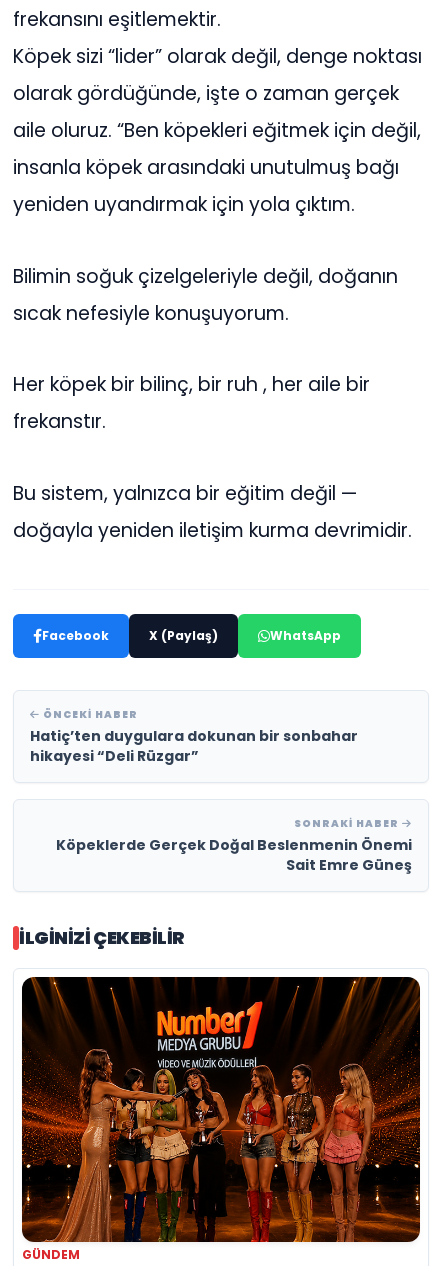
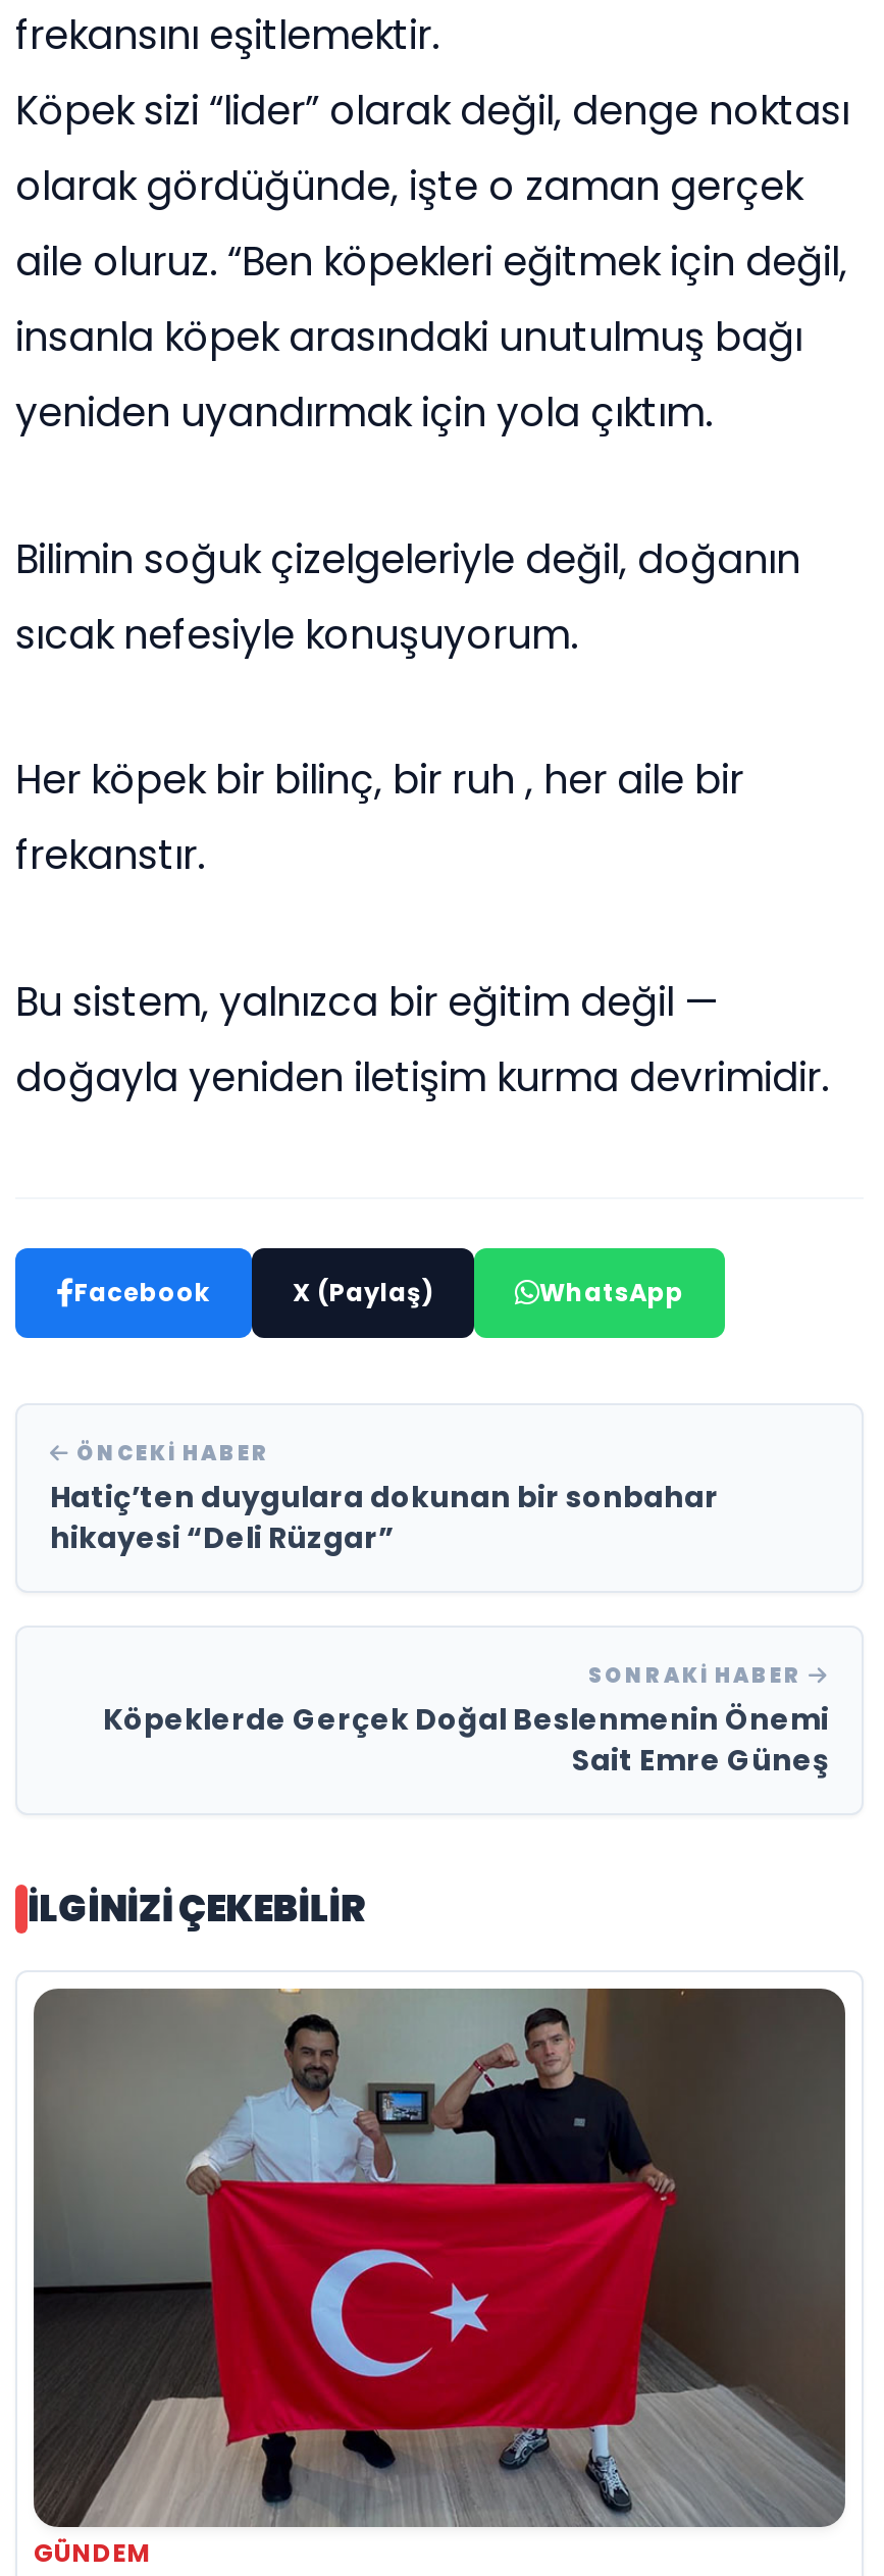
[21,976,421,1243] [image] -> [32,1987,847,2529] [image]

